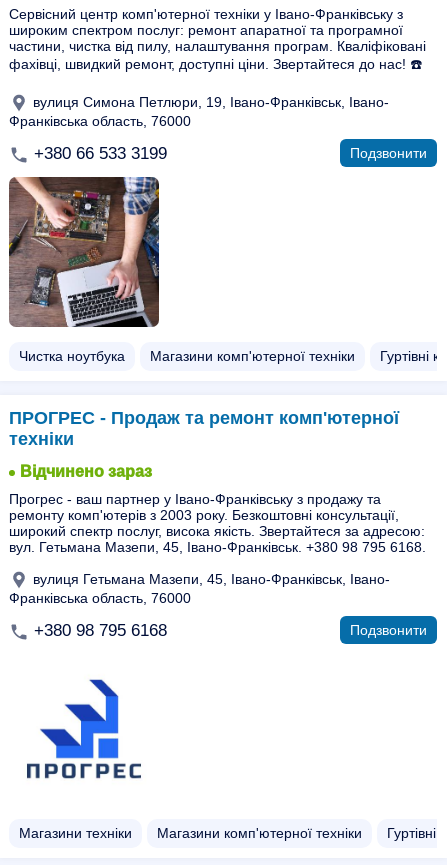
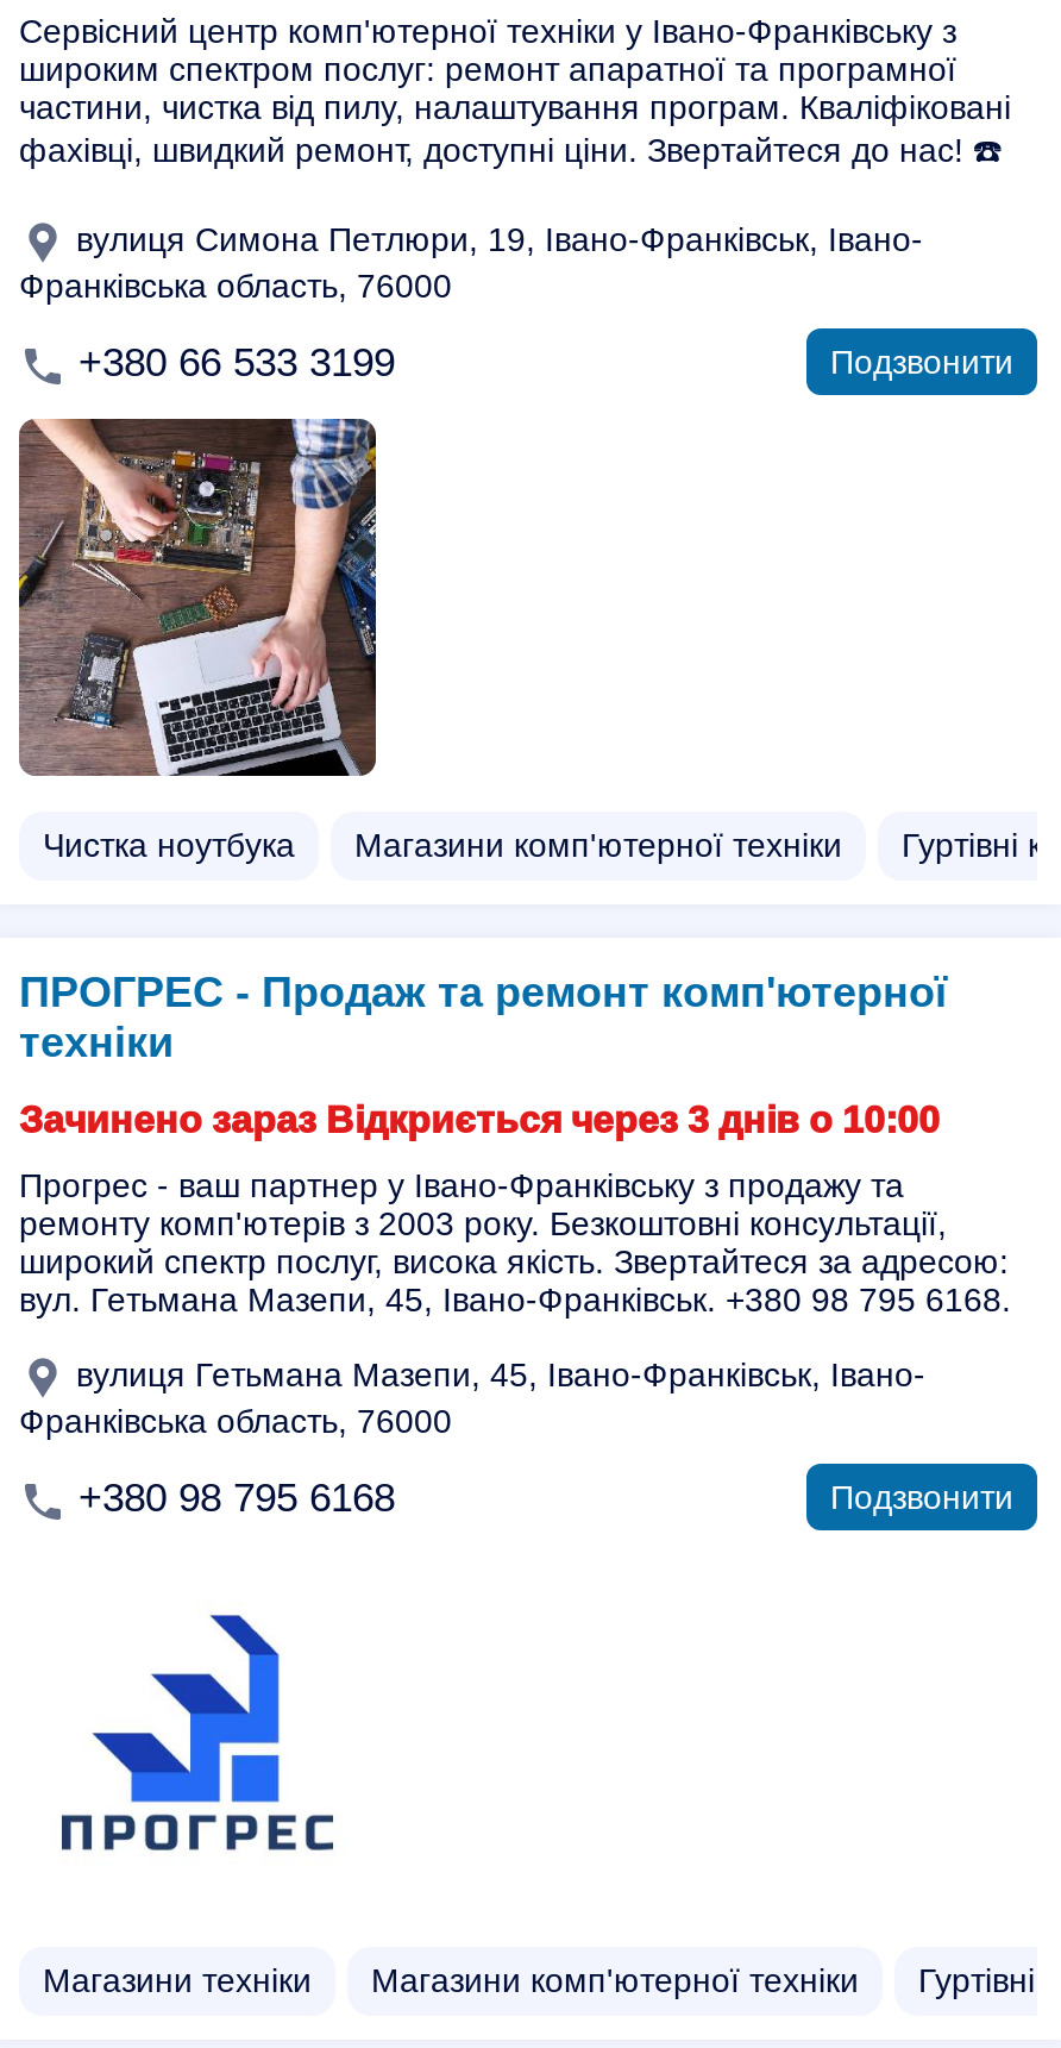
[20,463,152,480] Відчинено зараз -> [19,1100,940,1140] Зачинено зараз Відкриється через 3 днів о 10:00

